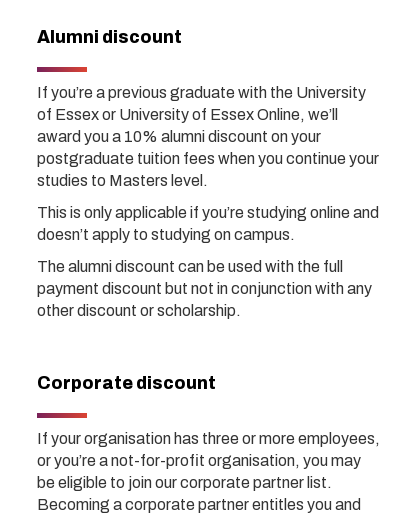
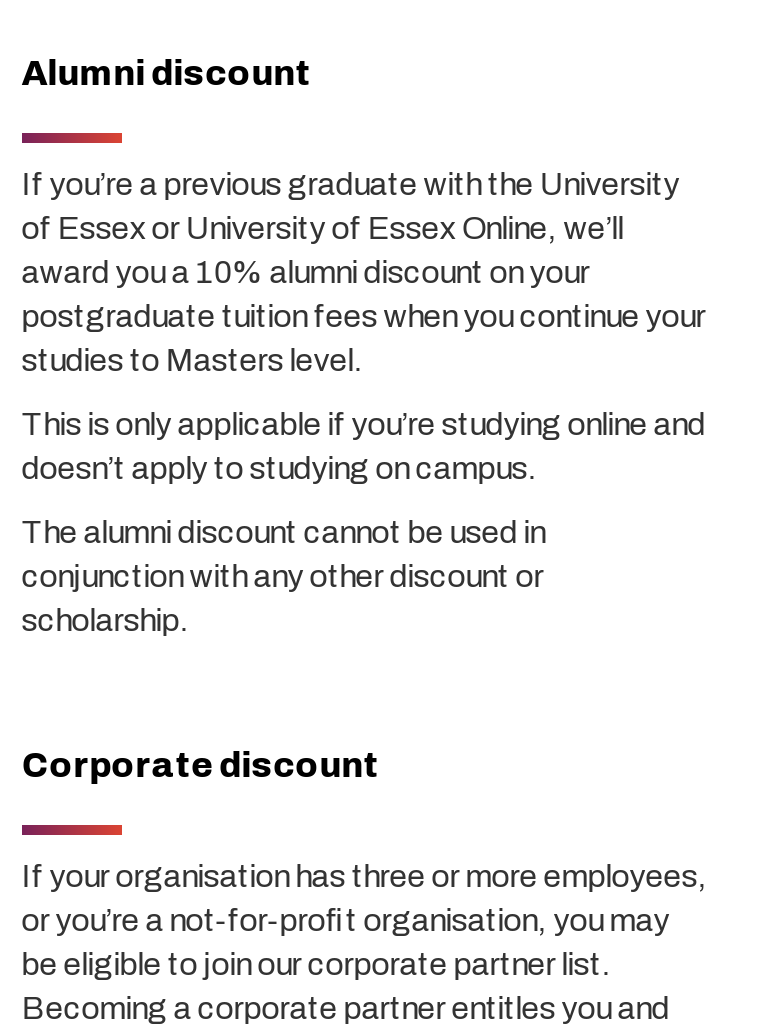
[37,258,372,319] The alumni discount can be used with the full | payment discount but not in conjunction with any | other discount or scholarship. -> [22,516,546,638] The alumni discount cannot be used in | conjunction with any other discount or | scholarship.

